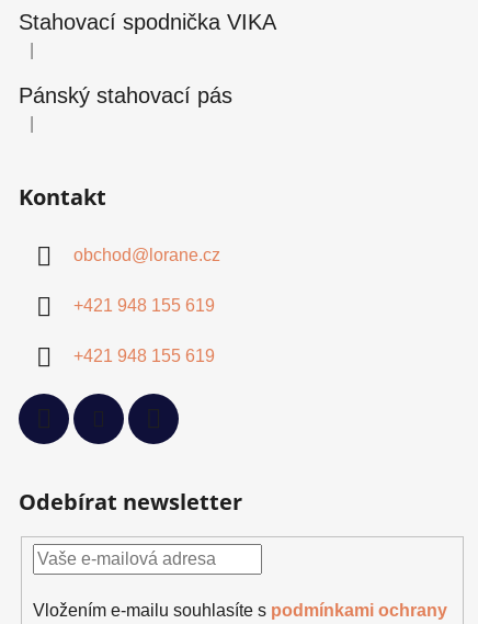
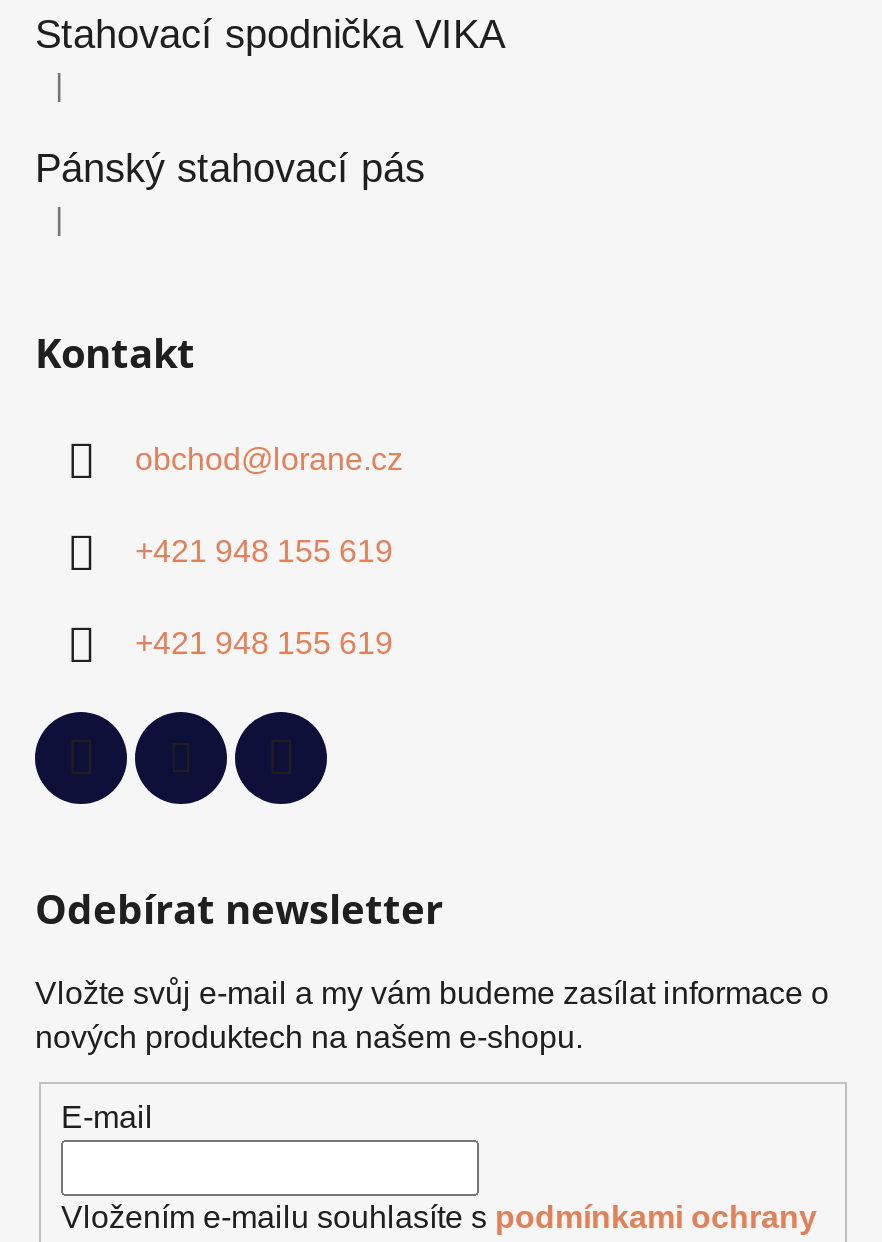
none -> [35,977,829,1134] Vložte svůj e-mail a my vám budeme zasílat informace o | nových produktech na našem e-shopu. | E-mail

